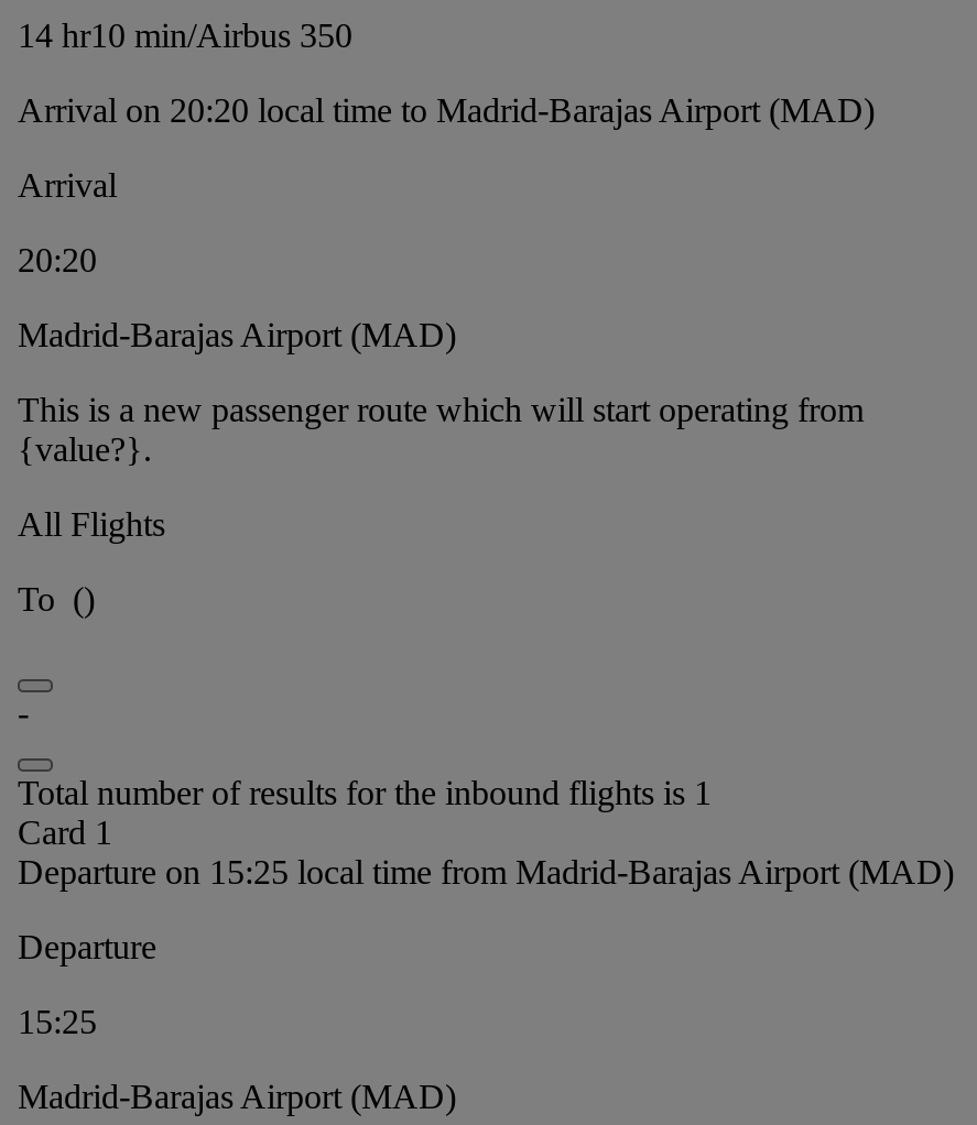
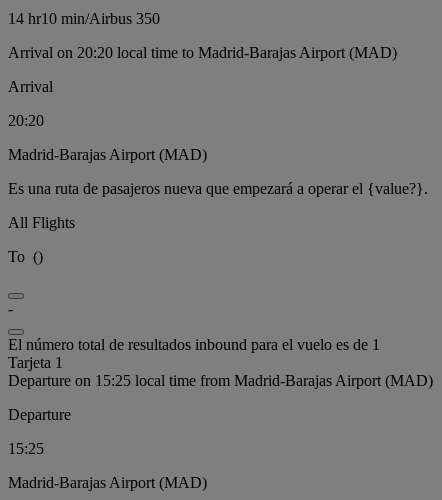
[18,390,864,467] This is a new passenger route which will start operating from | {value?}. -> [8,180,428,197] Es una ruta de pasajeros nueva que empezará a operar el {value?}.
[18,773,712,850] Total number of results for the inbound flights is 1 | Card 1 -> [8,336,380,371] El número total de resultados inbound para el vuelo es de 1 | Tarjeta 1

